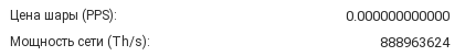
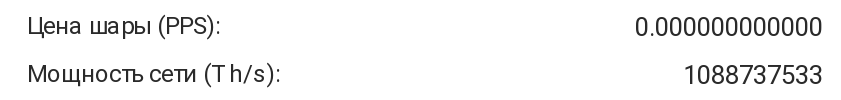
[380,34,450,51] 888963624 -> [683,60,823,90] 1088737533

